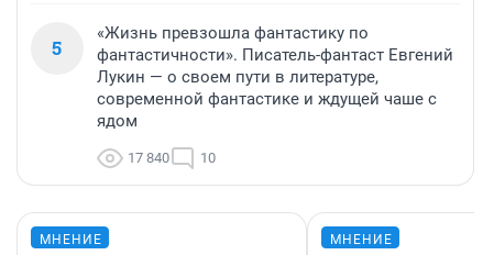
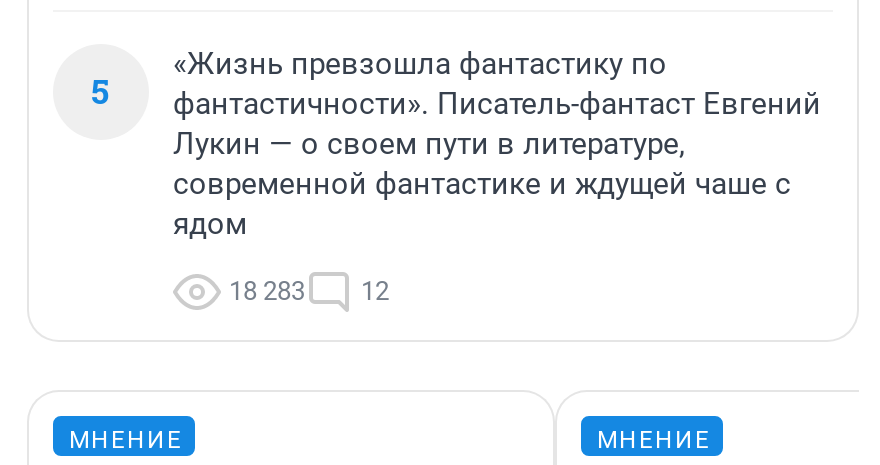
[128,149,169,166] 17 840 -> [229,276,305,306] 18 283
[200,149,216,166] 10 -> [361,276,389,306] 12

